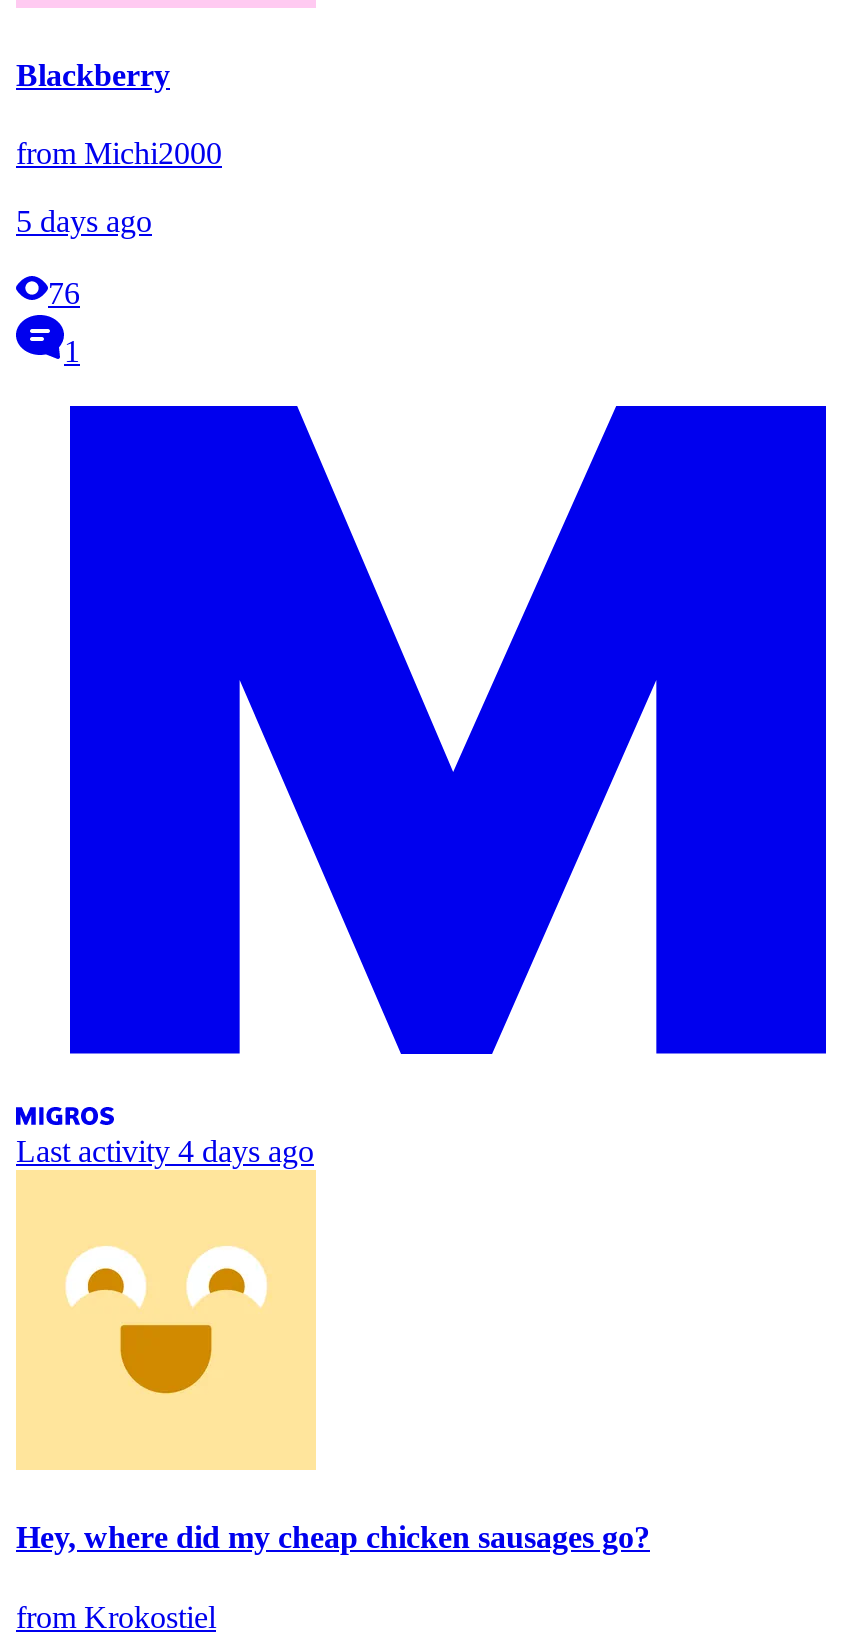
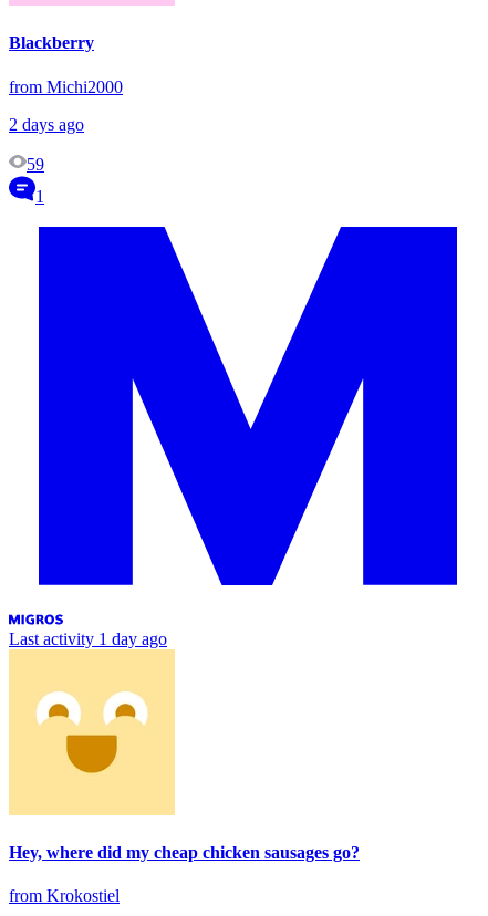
[16,204,152,238] 5 days ago -> [9,115,84,134] 2 days ago
[48,276,80,310] 76 -> [27,155,44,173] 59
[16,1134,314,1168] Last activity 4 days ago -> [9,629,167,648] Last activity 1 day ago

